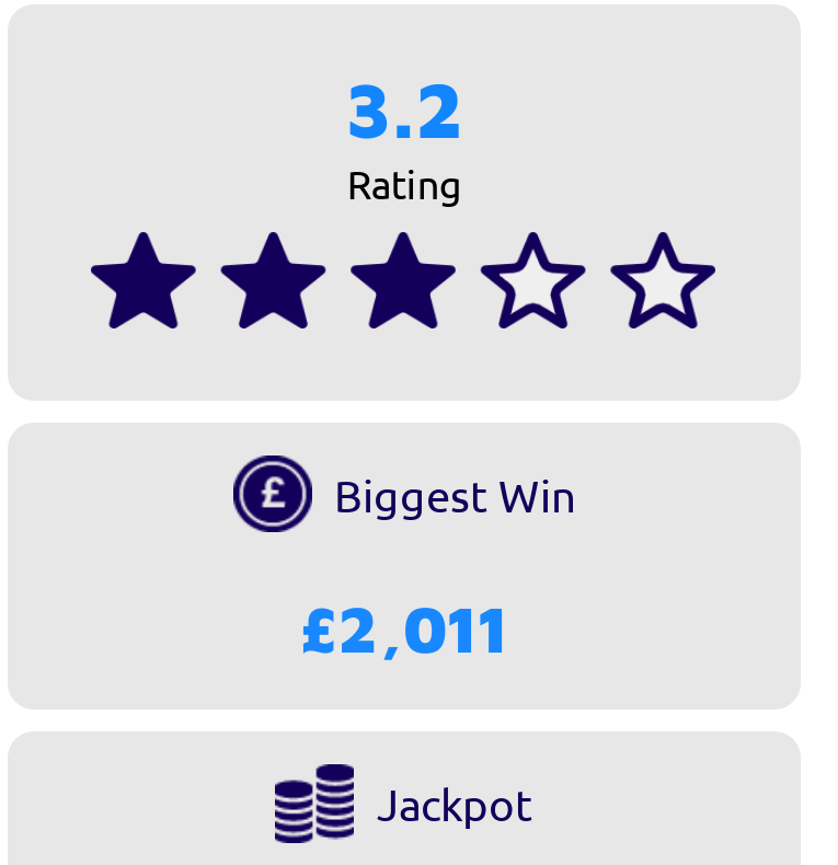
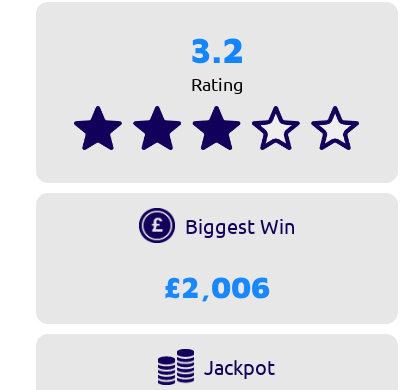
[300,590,508,667] £2,011 -> [164,269,270,304] £2,006

